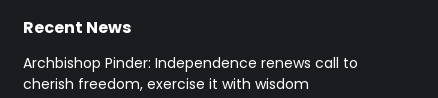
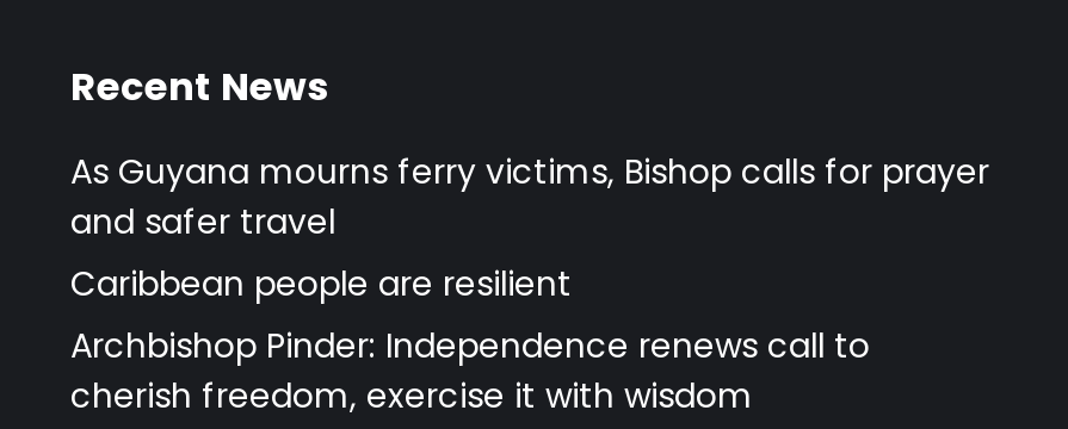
none -> [70,148,989,307] As Guyana mourns ferry victims, Bishop calls for prayer | and safer travel | Caribbean people are resilient

